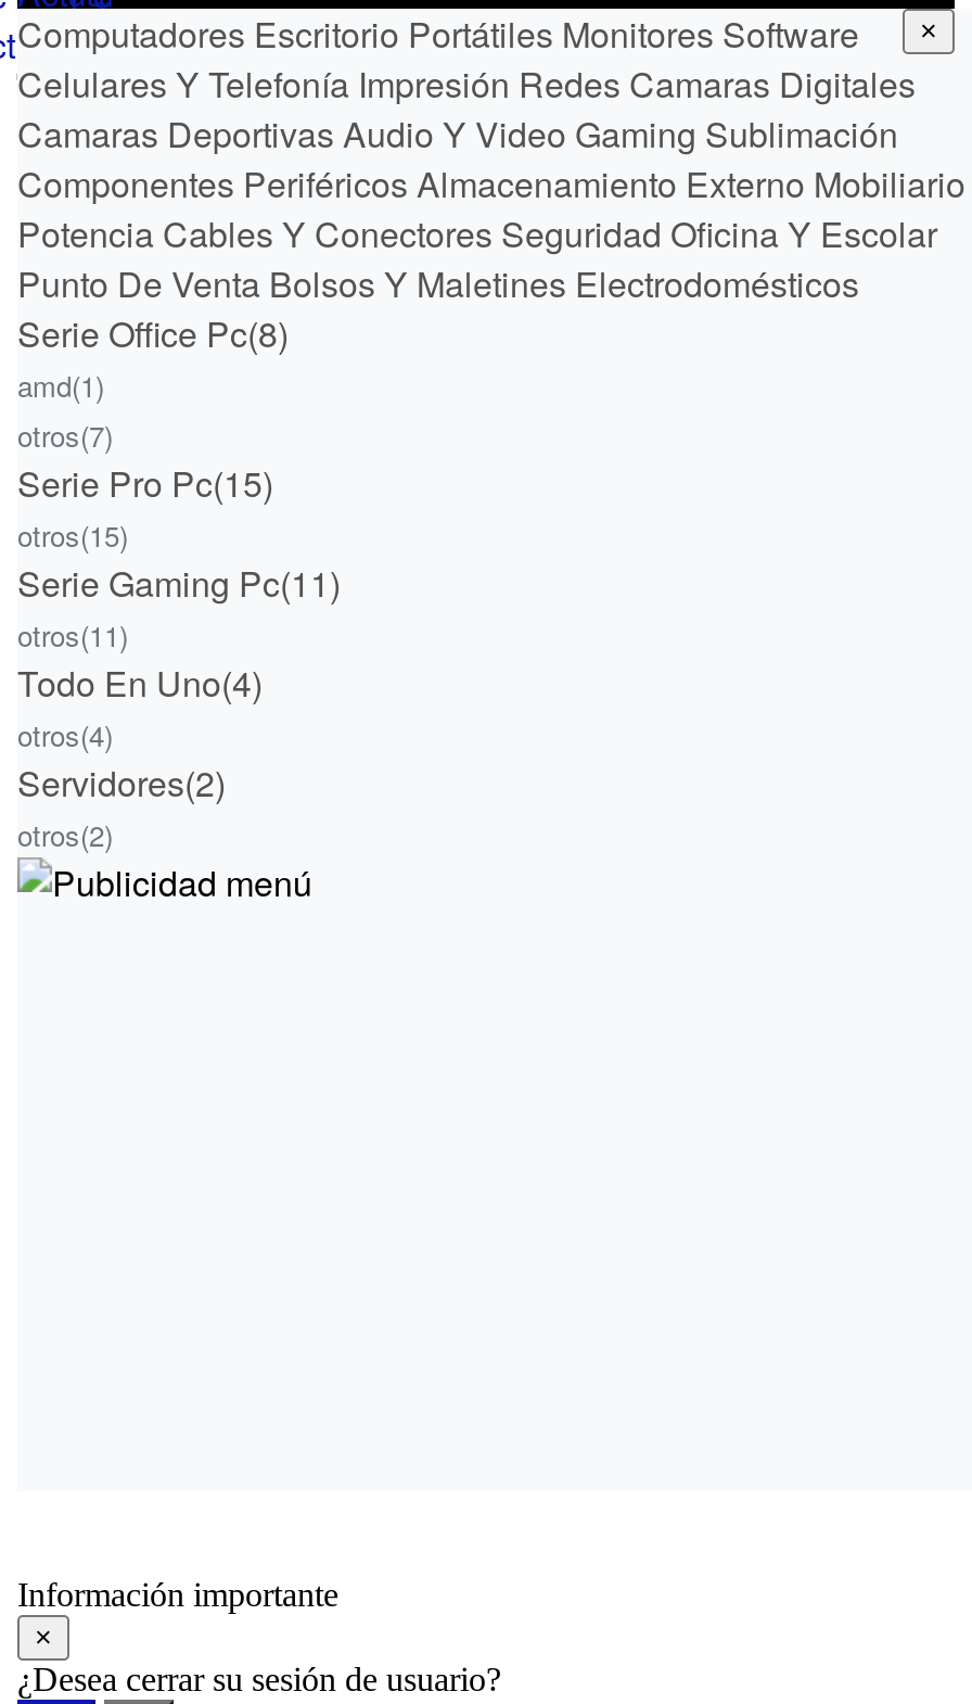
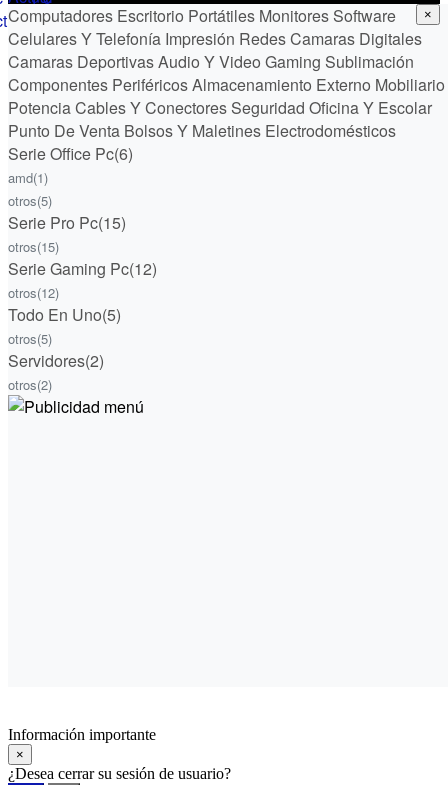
[17,308,289,358] Serie Office Pc(8) -> [8,142,133,165] Serie Office Pc(6)
[17,415,113,456] otros(7) -> [8,191,52,210] otros(5)
[17,558,341,608] Serie Gaming Pc(11) -> [8,257,157,280] Serie Gaming Pc(12)
[17,614,128,656] otros(11) -> [8,283,59,302] otros(12)
[17,658,263,708] Todo En Uno(4) -> [8,303,121,326] Todo En Uno(5)
[17,714,113,755] otros(4) -> [8,329,52,348] otros(5)

